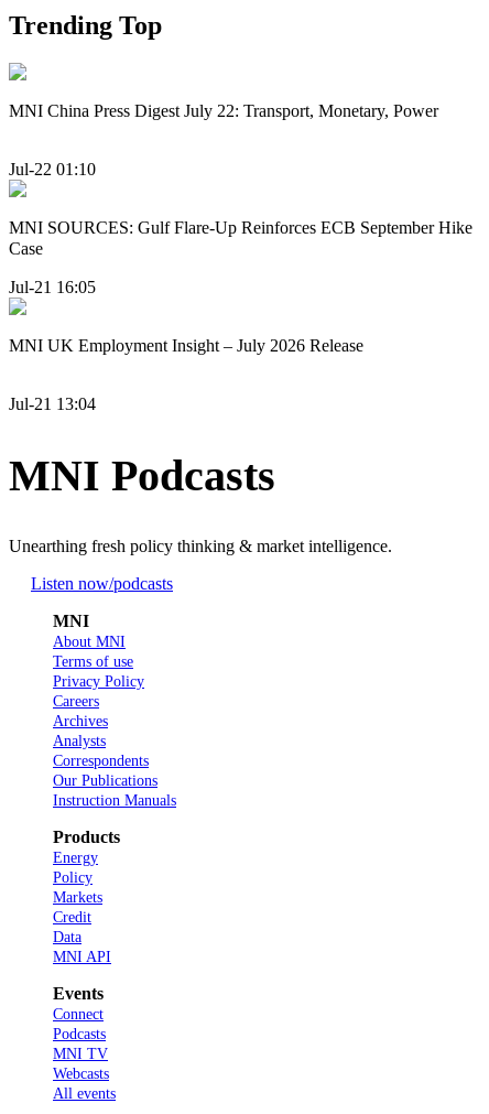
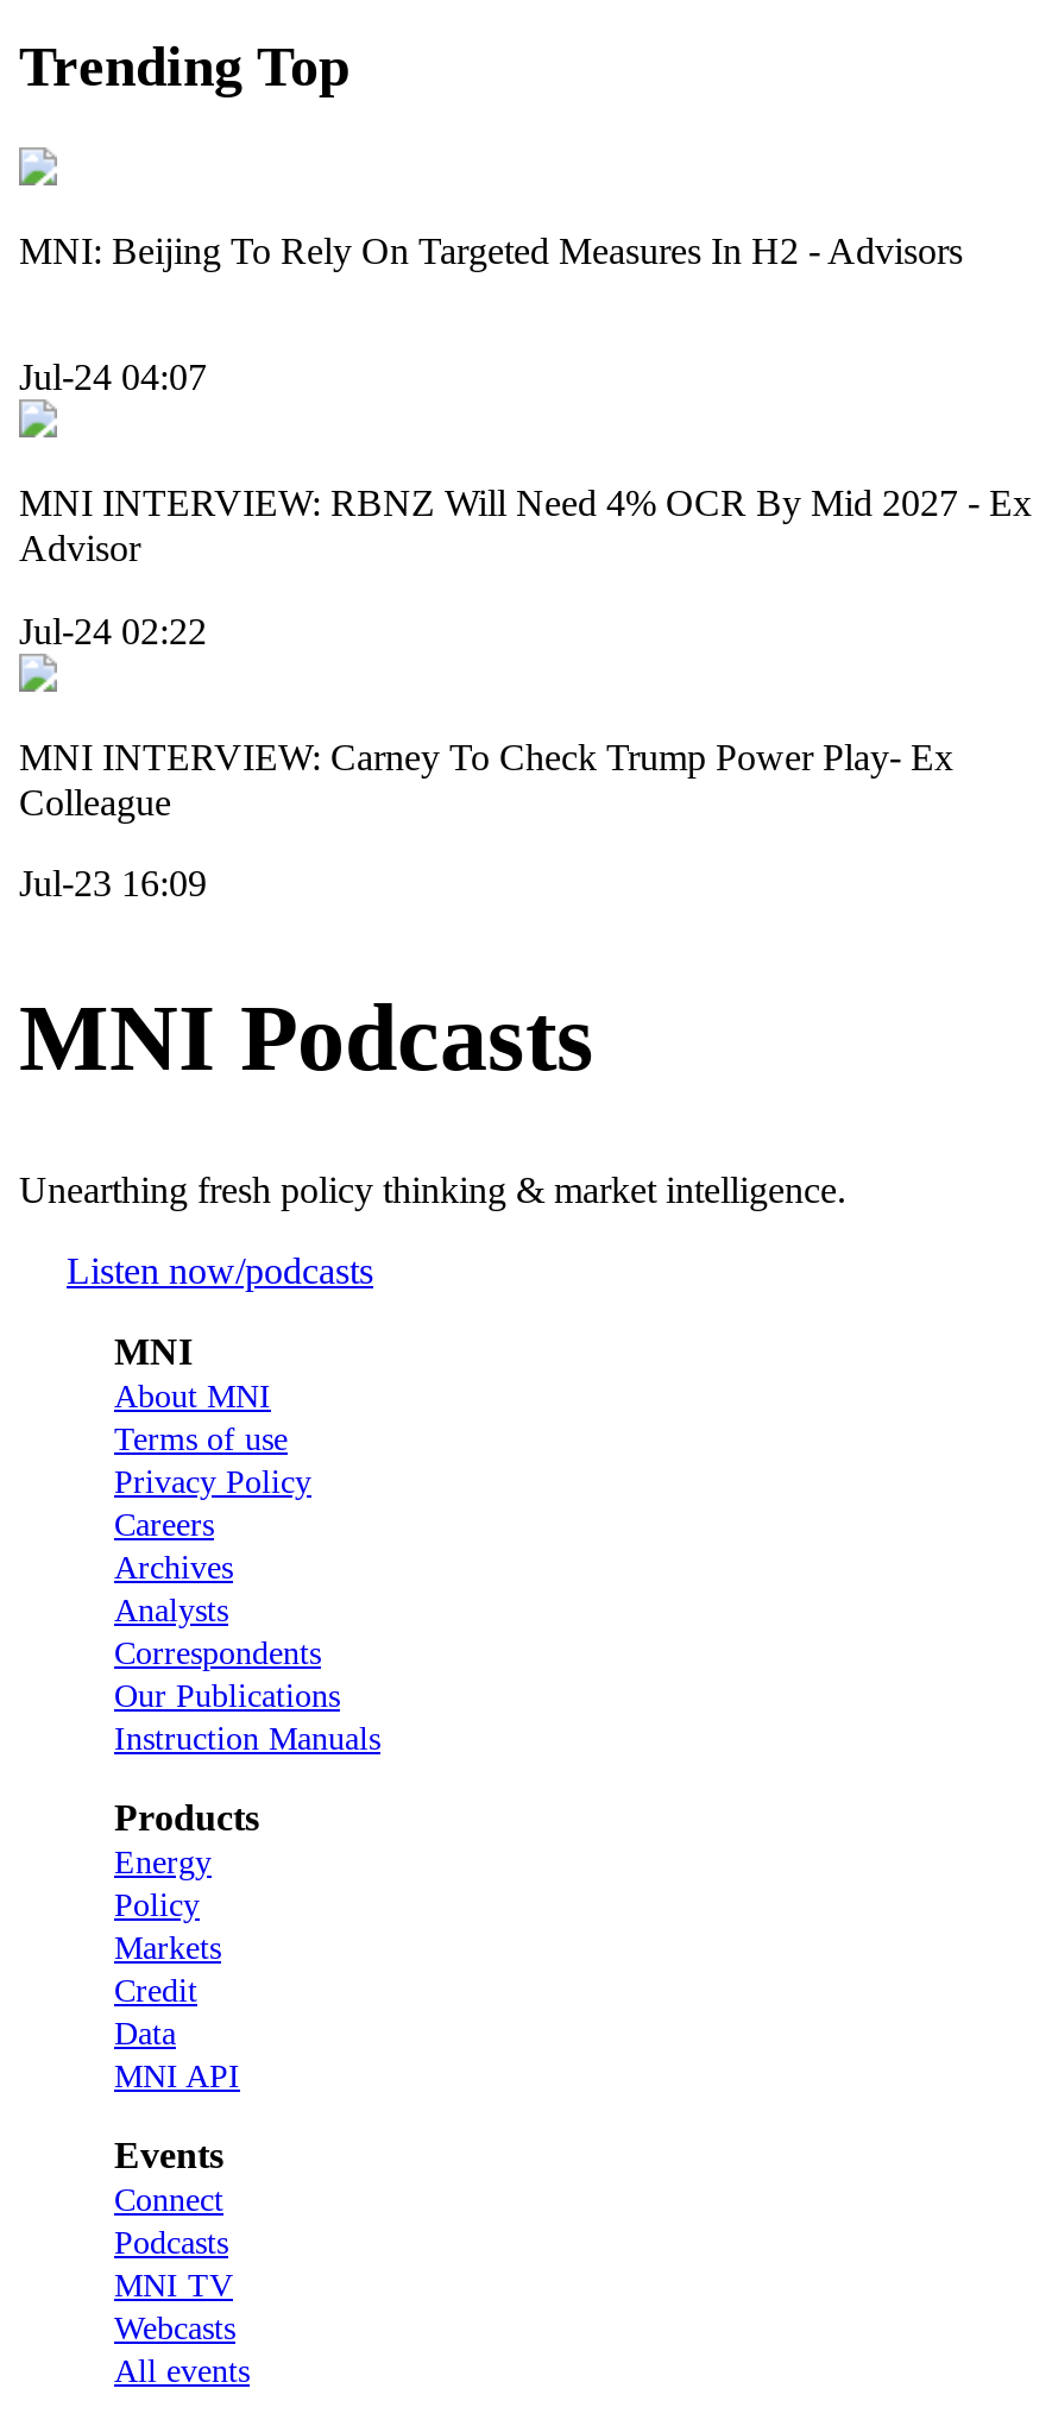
[9,101,438,120] MNI China Press Digest July 22: Transport, Monetary, Power -> [19,230,963,271] MNI: Beijing To Rely On Targeted Measures In H2 - Advisors
[9,160,96,179] Jul-22 01:10 -> [19,357,207,397] Jul-24 04:07
[9,218,472,258] MNI SOURCES: Gulf Flare-Up Reinforces ECB September Hike | Case -> [19,483,1032,569] MNI INTERVIEW: RBNZ Will Need 4% OCR By Mid 2027 - Ex | Advisor
[9,277,96,296] Jul-21 16:05 -> [19,610,207,650] Jul-24 02:22
[9,336,363,354] MNI UK Employment Insight – July 2026 Release -> [19,736,953,822] MNI INTERVIEW: Carney To Check Trump Power Play- Ex | Colleague
[9,394,96,413] Jul-21 13:04 -> [19,863,207,903] Jul-23 16:09

